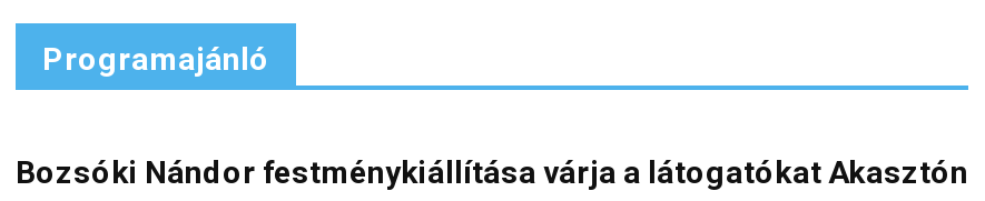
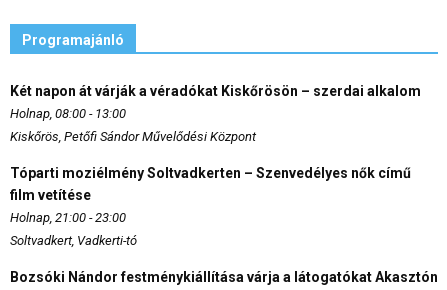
none -> [10,83,421,248] Két napon át várják a véradókat Kiskőrösön – szerdai alkalom | Holnap, 08:00 - 13:00 | Kiskőrös, Petőfi Sándor Művelődési Központ | Tóparti moziélmény Soltvadkerten – Szenvedélyes nők című | film vetítése | Holnap, 21:00 - 23:00 | Soltvadkert, Vadkerti-tó

